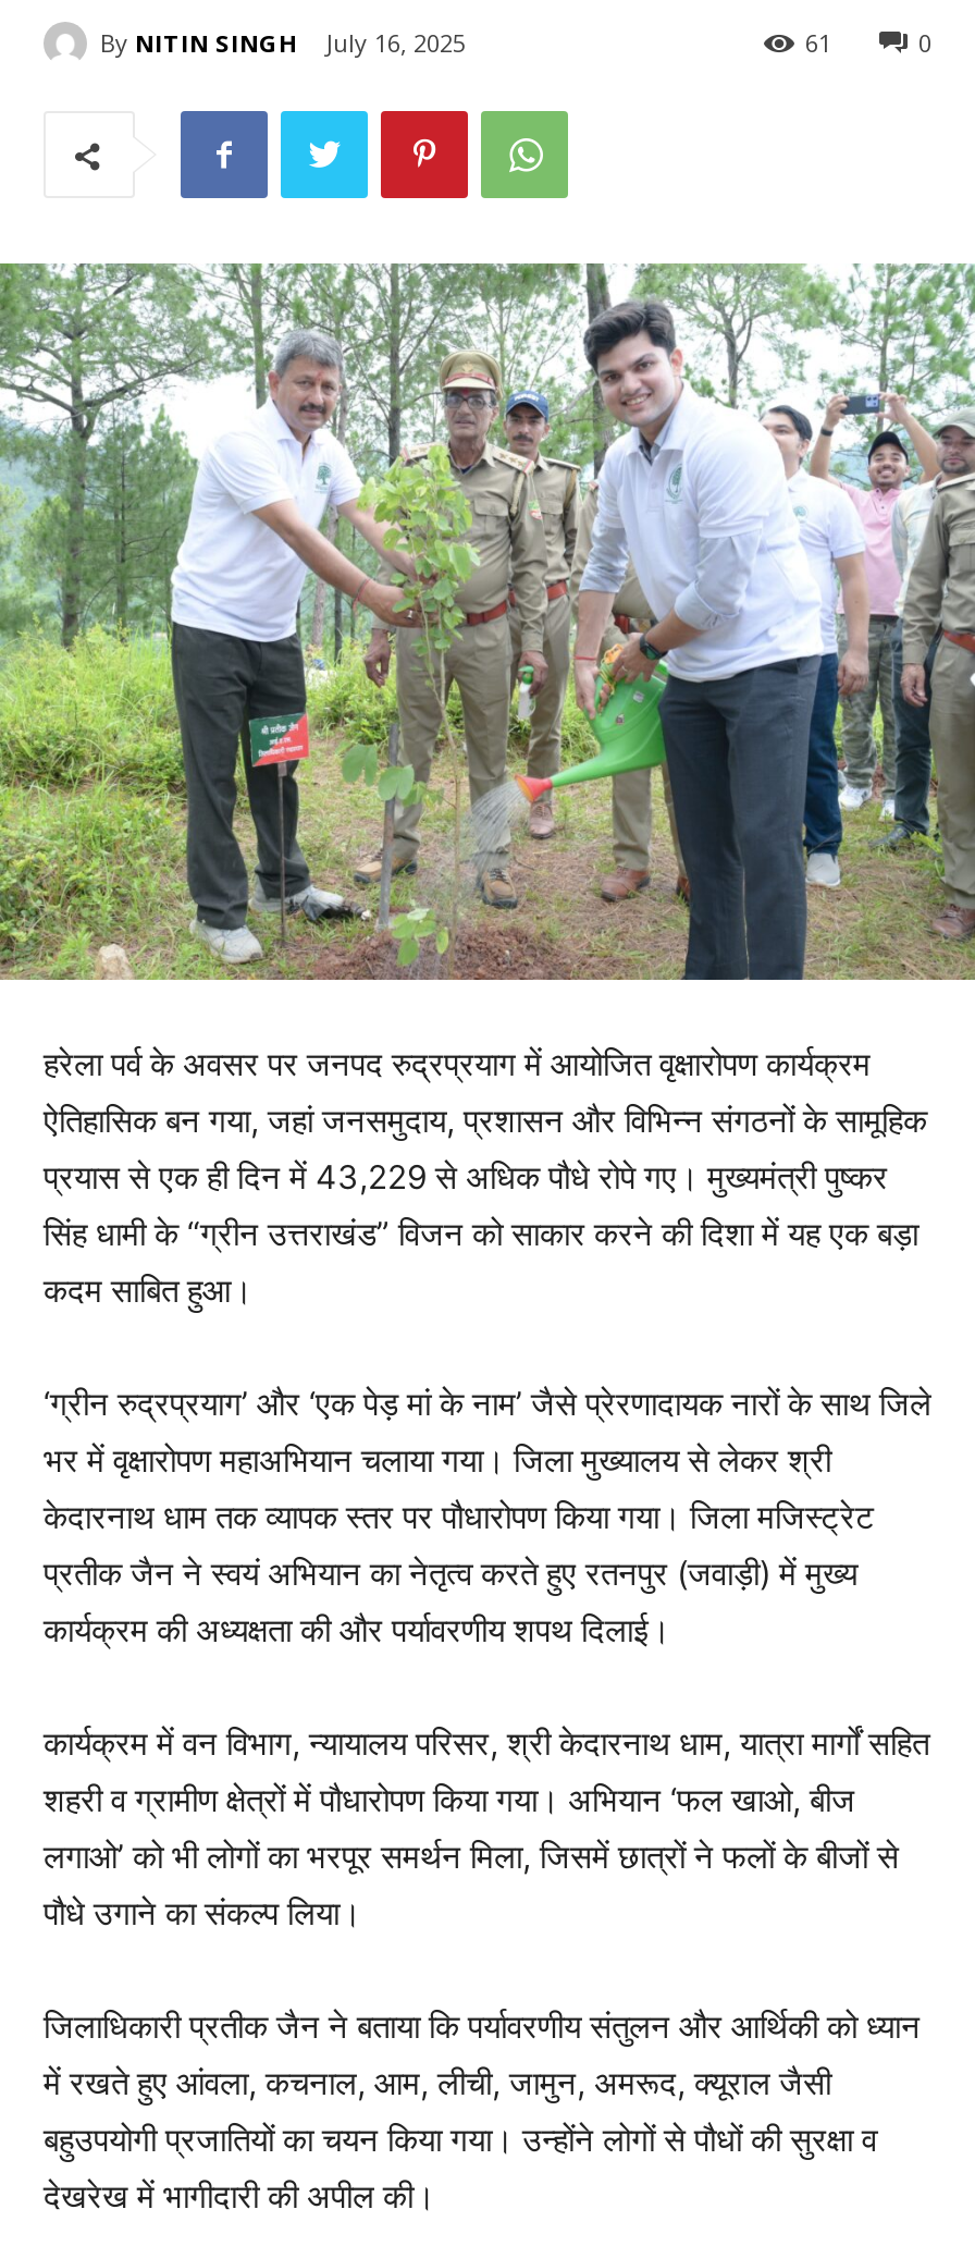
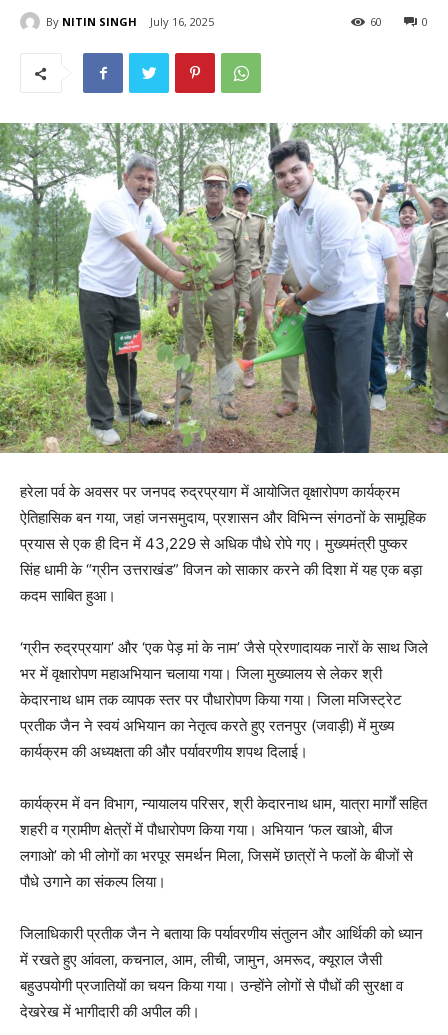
[805,26,831,59] 61 -> [370,14,382,29] 60

